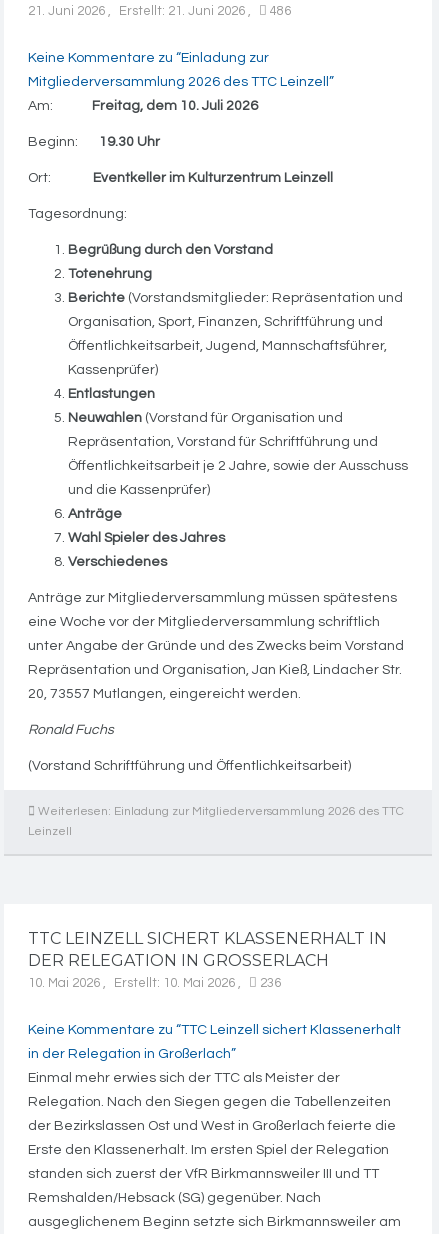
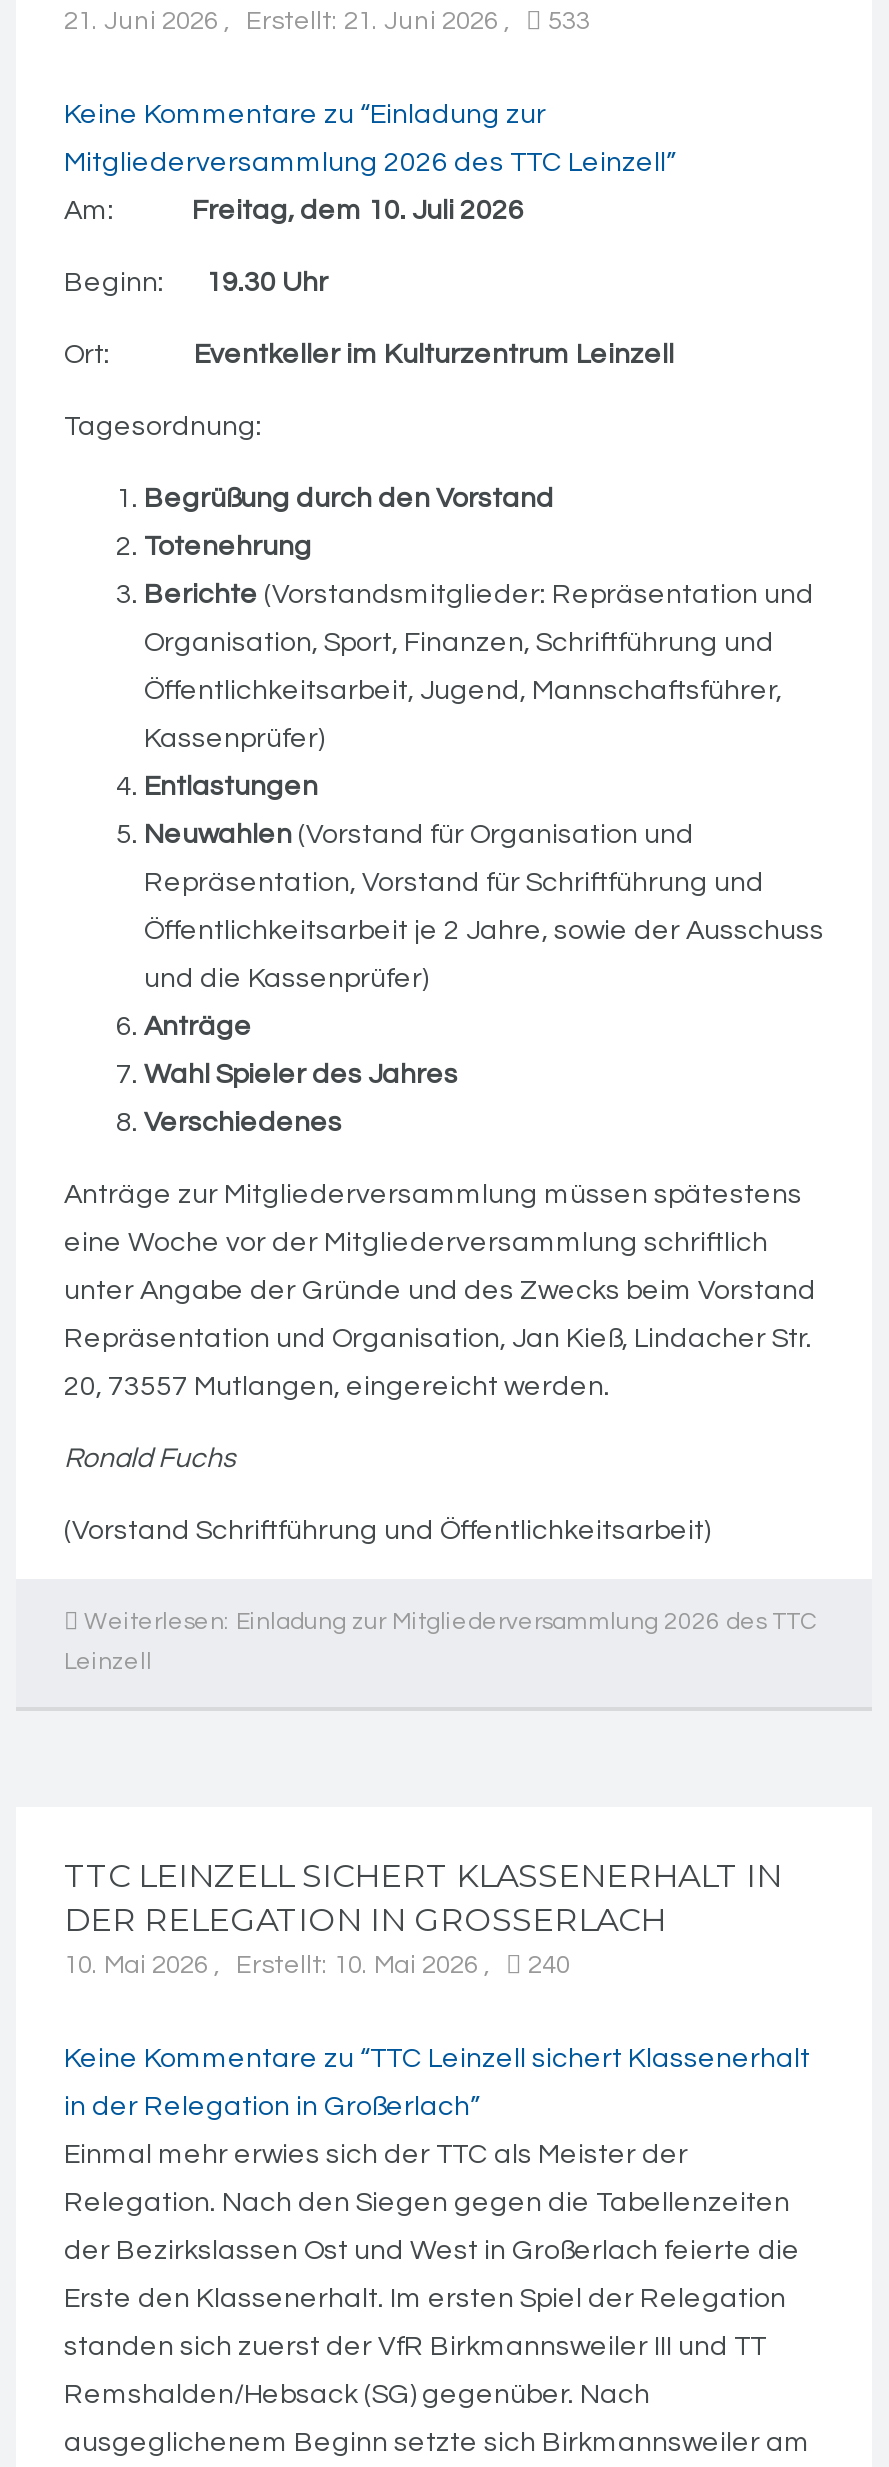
[28,3,291,17] 21. Juni 2026 Erstellt: 21. Juni 2026 486 -> [64,7,590,35] 21. Juni 2026 Erstellt: 21. Juni 2026 533
[28,975,281,989] 10. Mai 2026 Erstellt: 10. Mai 2026 236 -> [64,1951,570,1979] 10. Mai 2026 Erstellt: 10. Mai 2026 240

